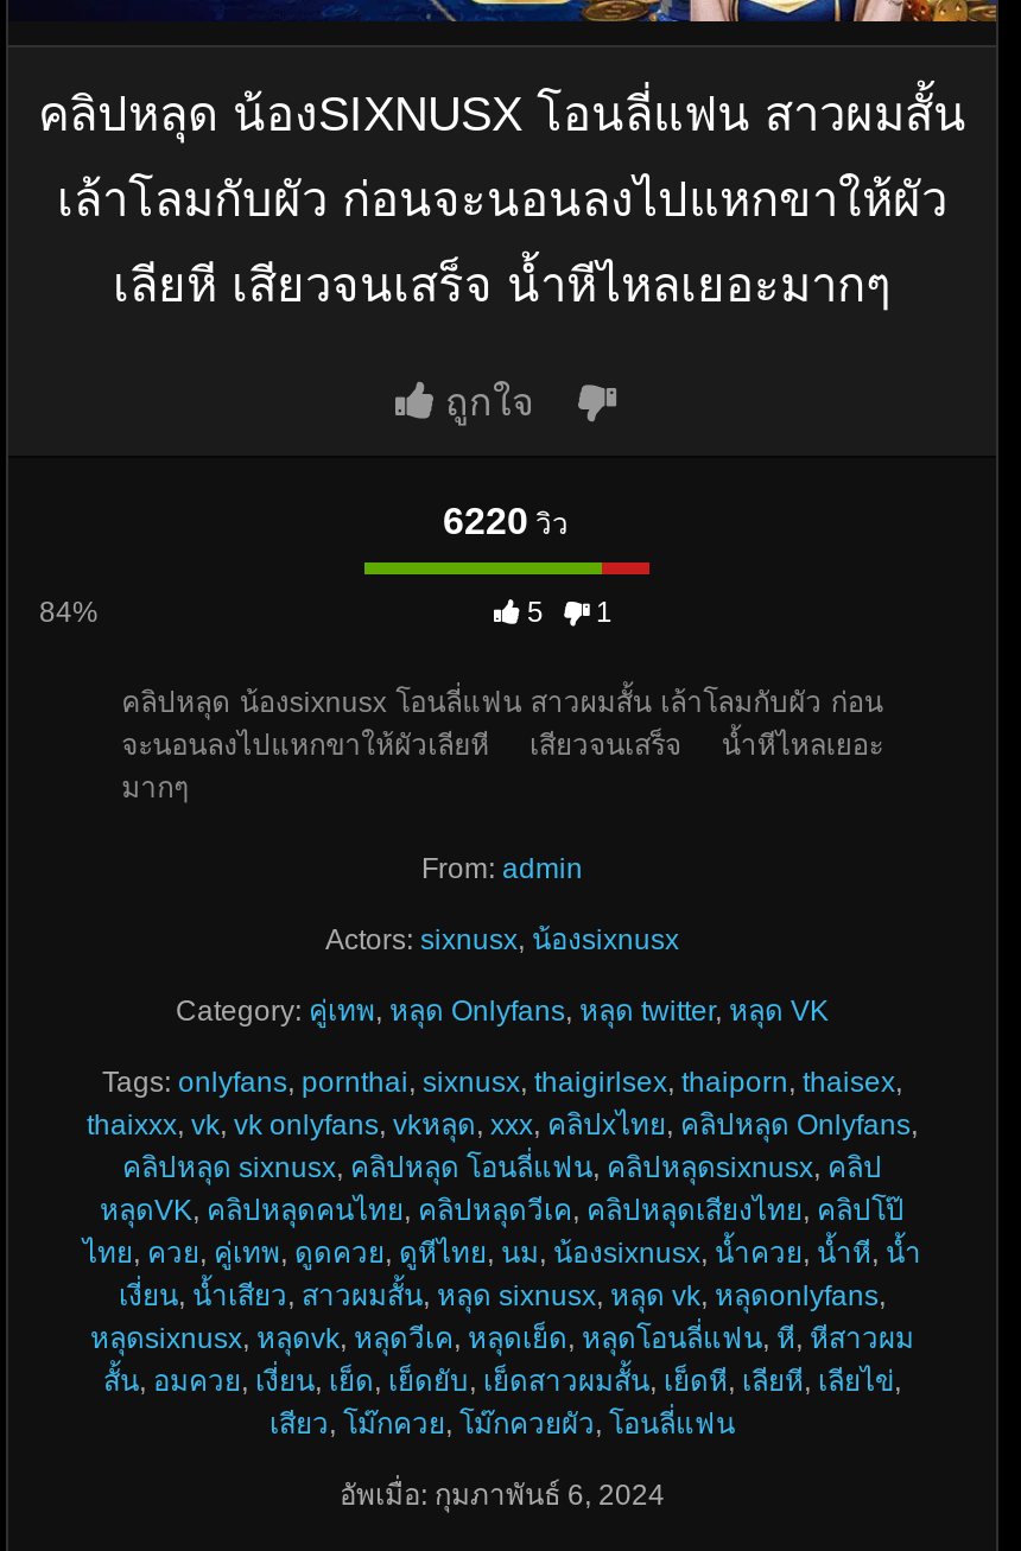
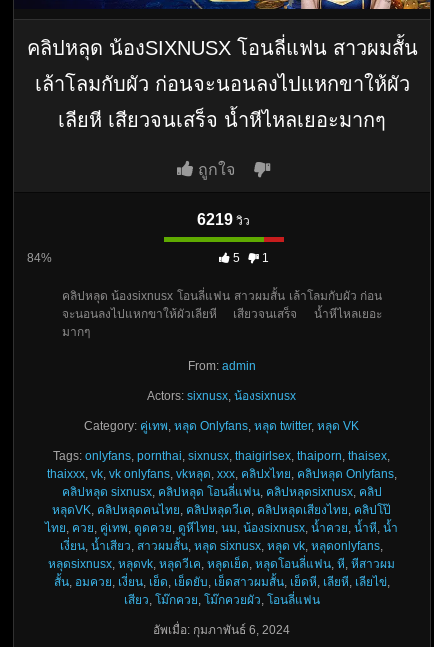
[443,500,569,541] 6220วิว -> [197,211,250,228] 6219วิว

